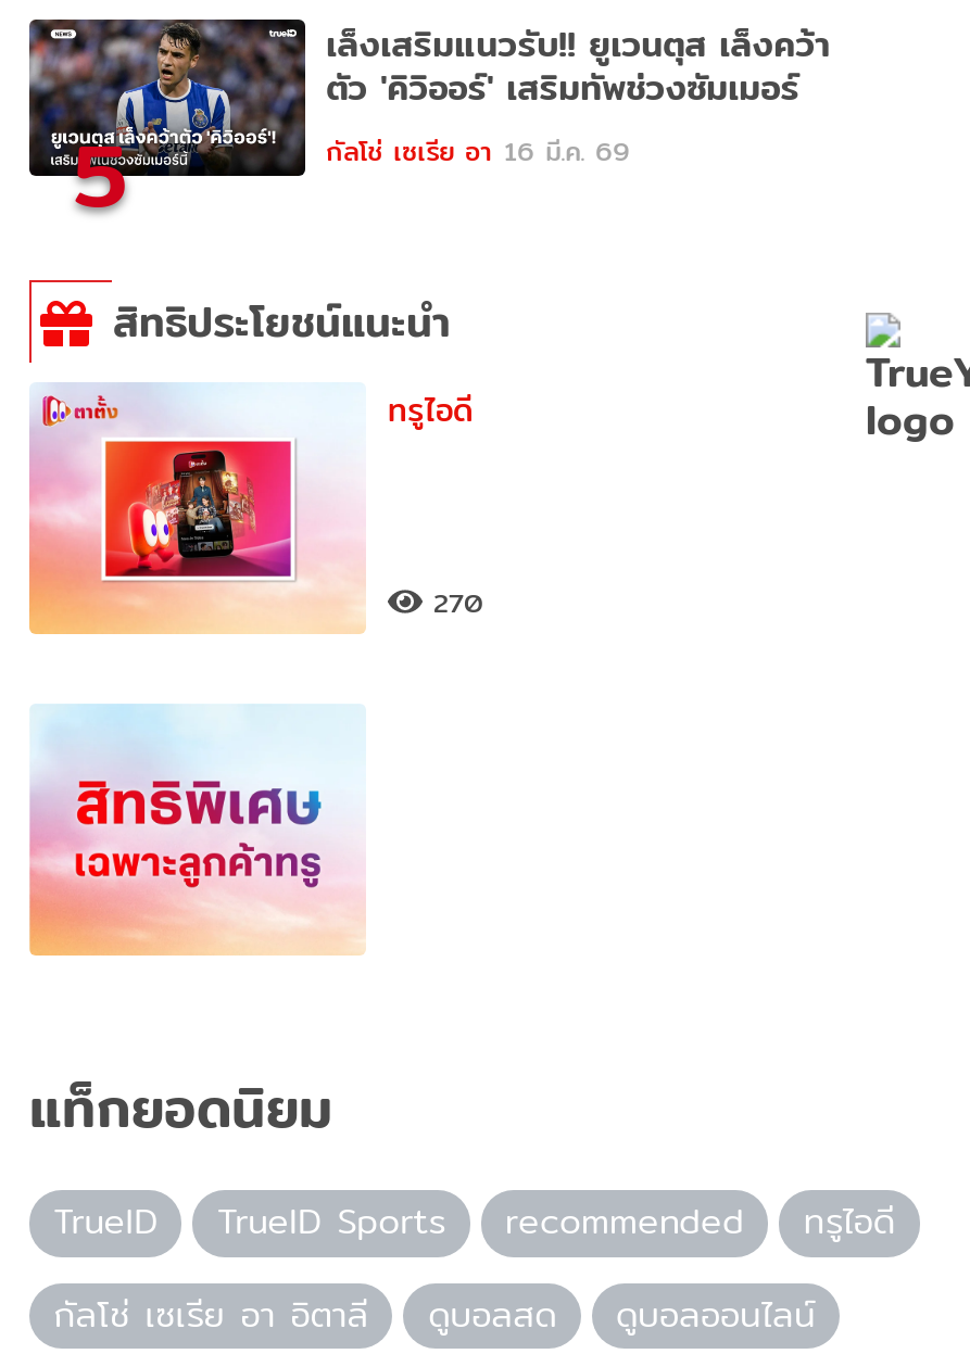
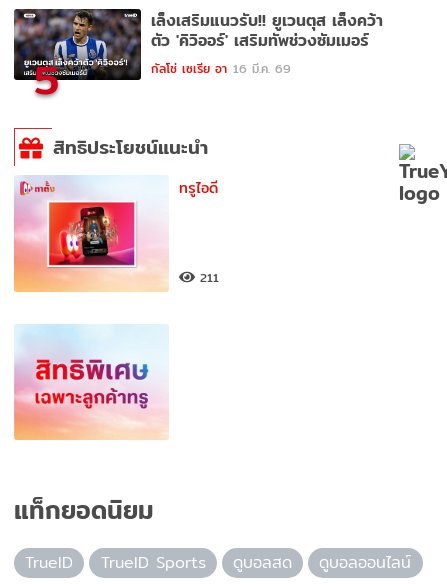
[433,581,483,623] 270 -> [200,268,219,287] 211
[54,1195,895,1341] recommended | ทรูไอดี | กัลโช่ เซเรีย อา อิตาลี -> none

